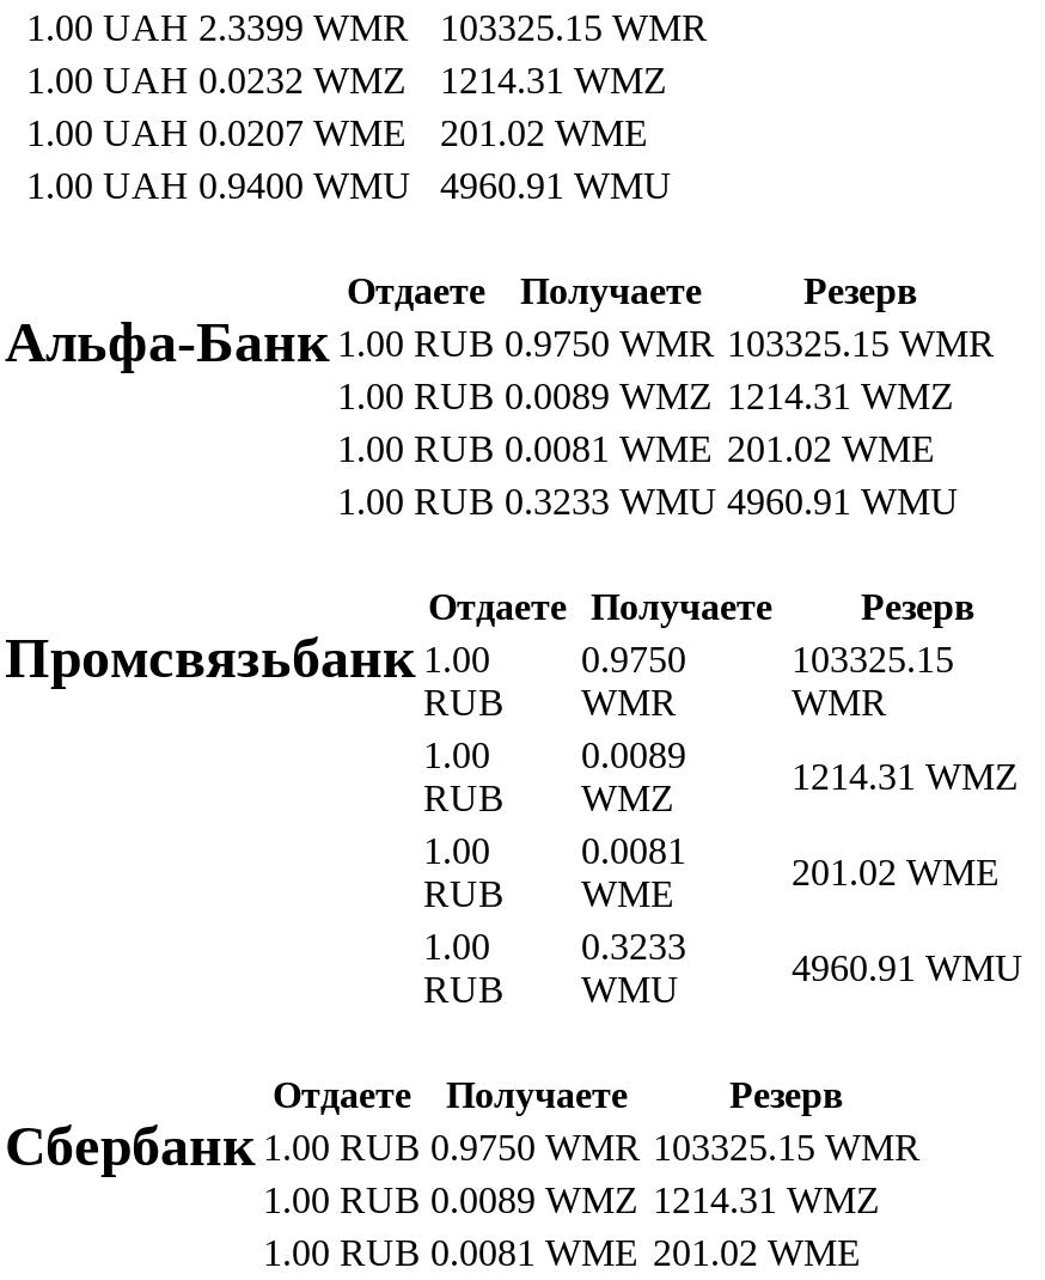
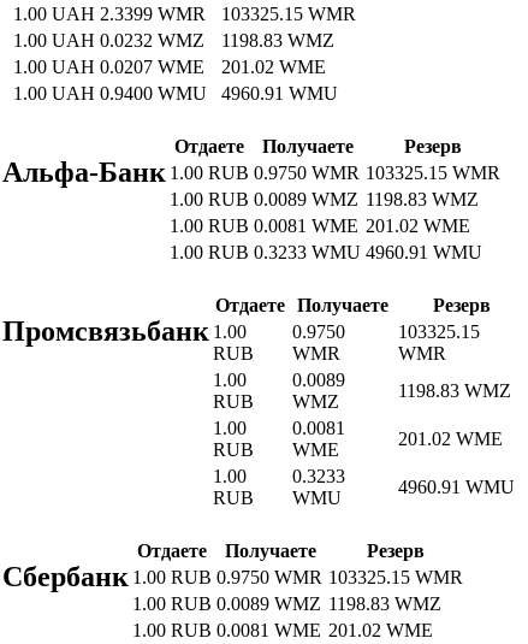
[26,59,667,100] 1.00 UAH 0.0232 WMZ 1214.31 WMZ -> [13,30,334,50] 1.00 UAH 0.0232 WMZ 1198.83 WMZ
[337,375,954,416] 1.00 RUB 0.0089 WMZ 1214.31 WMZ -> [170,189,479,209] 1.00 RUB 0.0089 WMZ 1198.83 WMZ
[792,755,1019,796] 1214.31 WMZ -> [398,380,511,400] 1198.83 WMZ
[263,1179,880,1219] 1.00 RUB 0.0089 WMZ 1214.31 WMZ -> [132,593,441,614] 1.00 RUB 0.0089 WMZ 1198.83 WMZ

